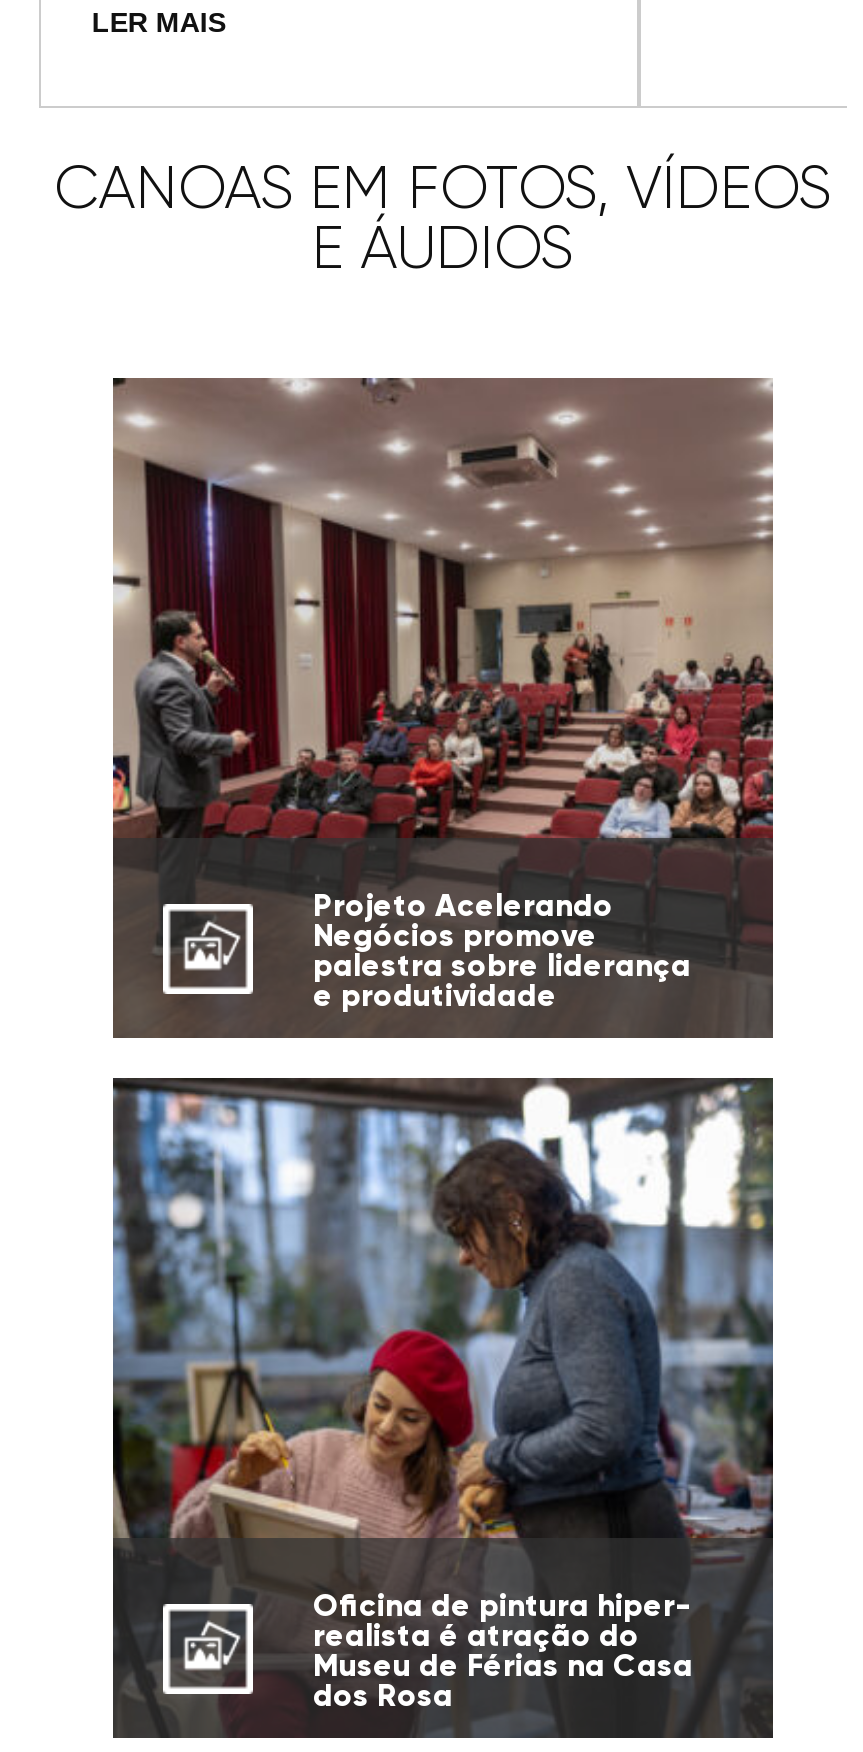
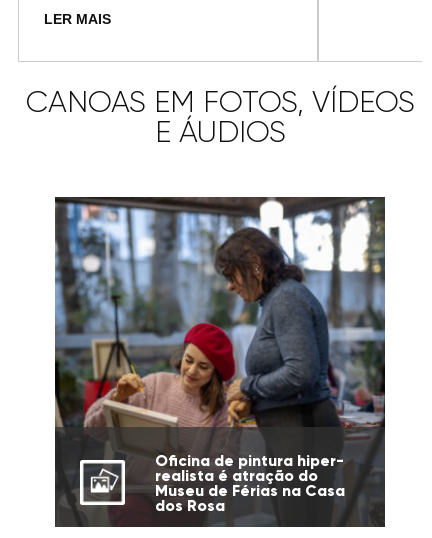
[111,378,775,1038] [image] | Projeto Acelerando | Negócios promove | palestra sobre liderança | e produtividade -> none

